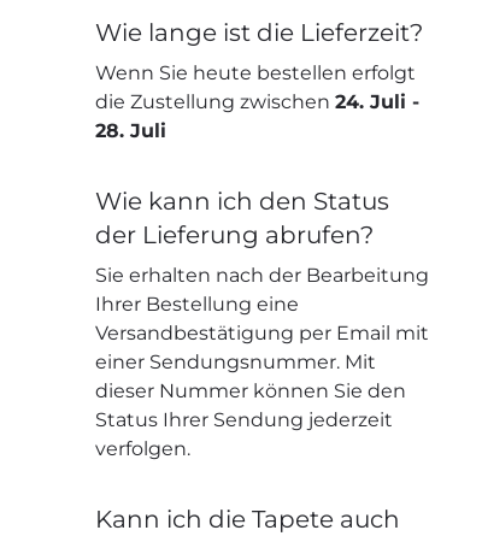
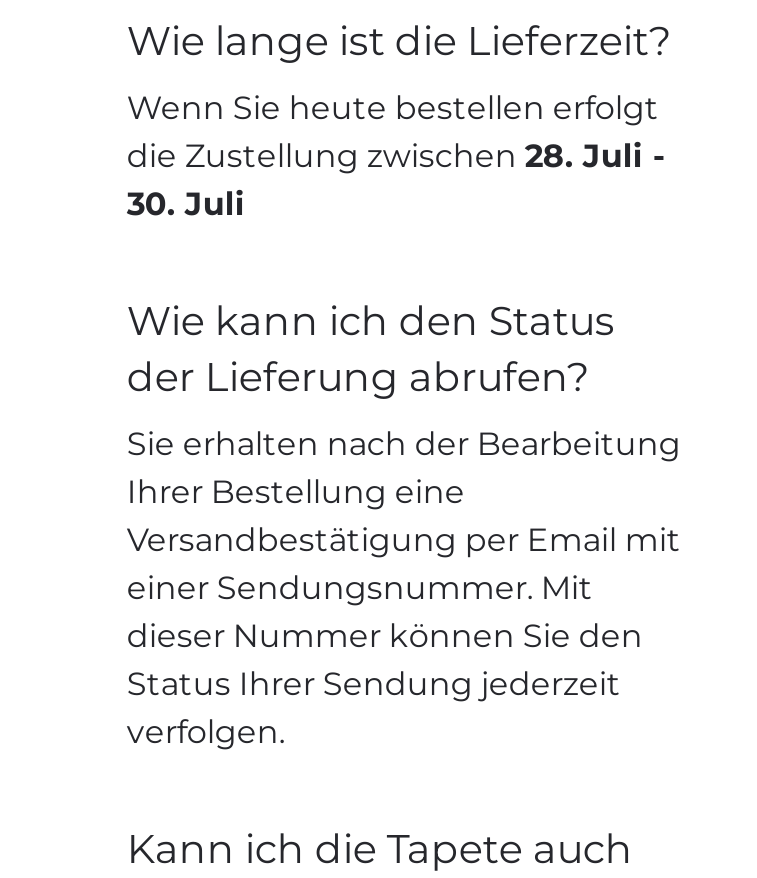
[96,90,420,113] die Zustellung zwischen 24. Juli - -> [127,137,665,175] die Zustellung zwischen 28. Juli -
[96,119,167,142] 28. Juli -> [127,185,245,223] 30. Juli

